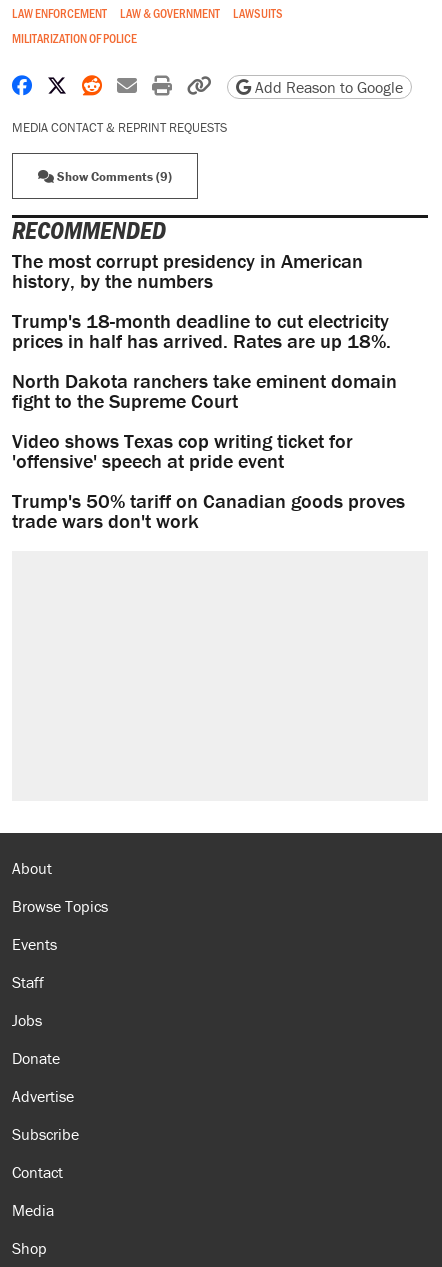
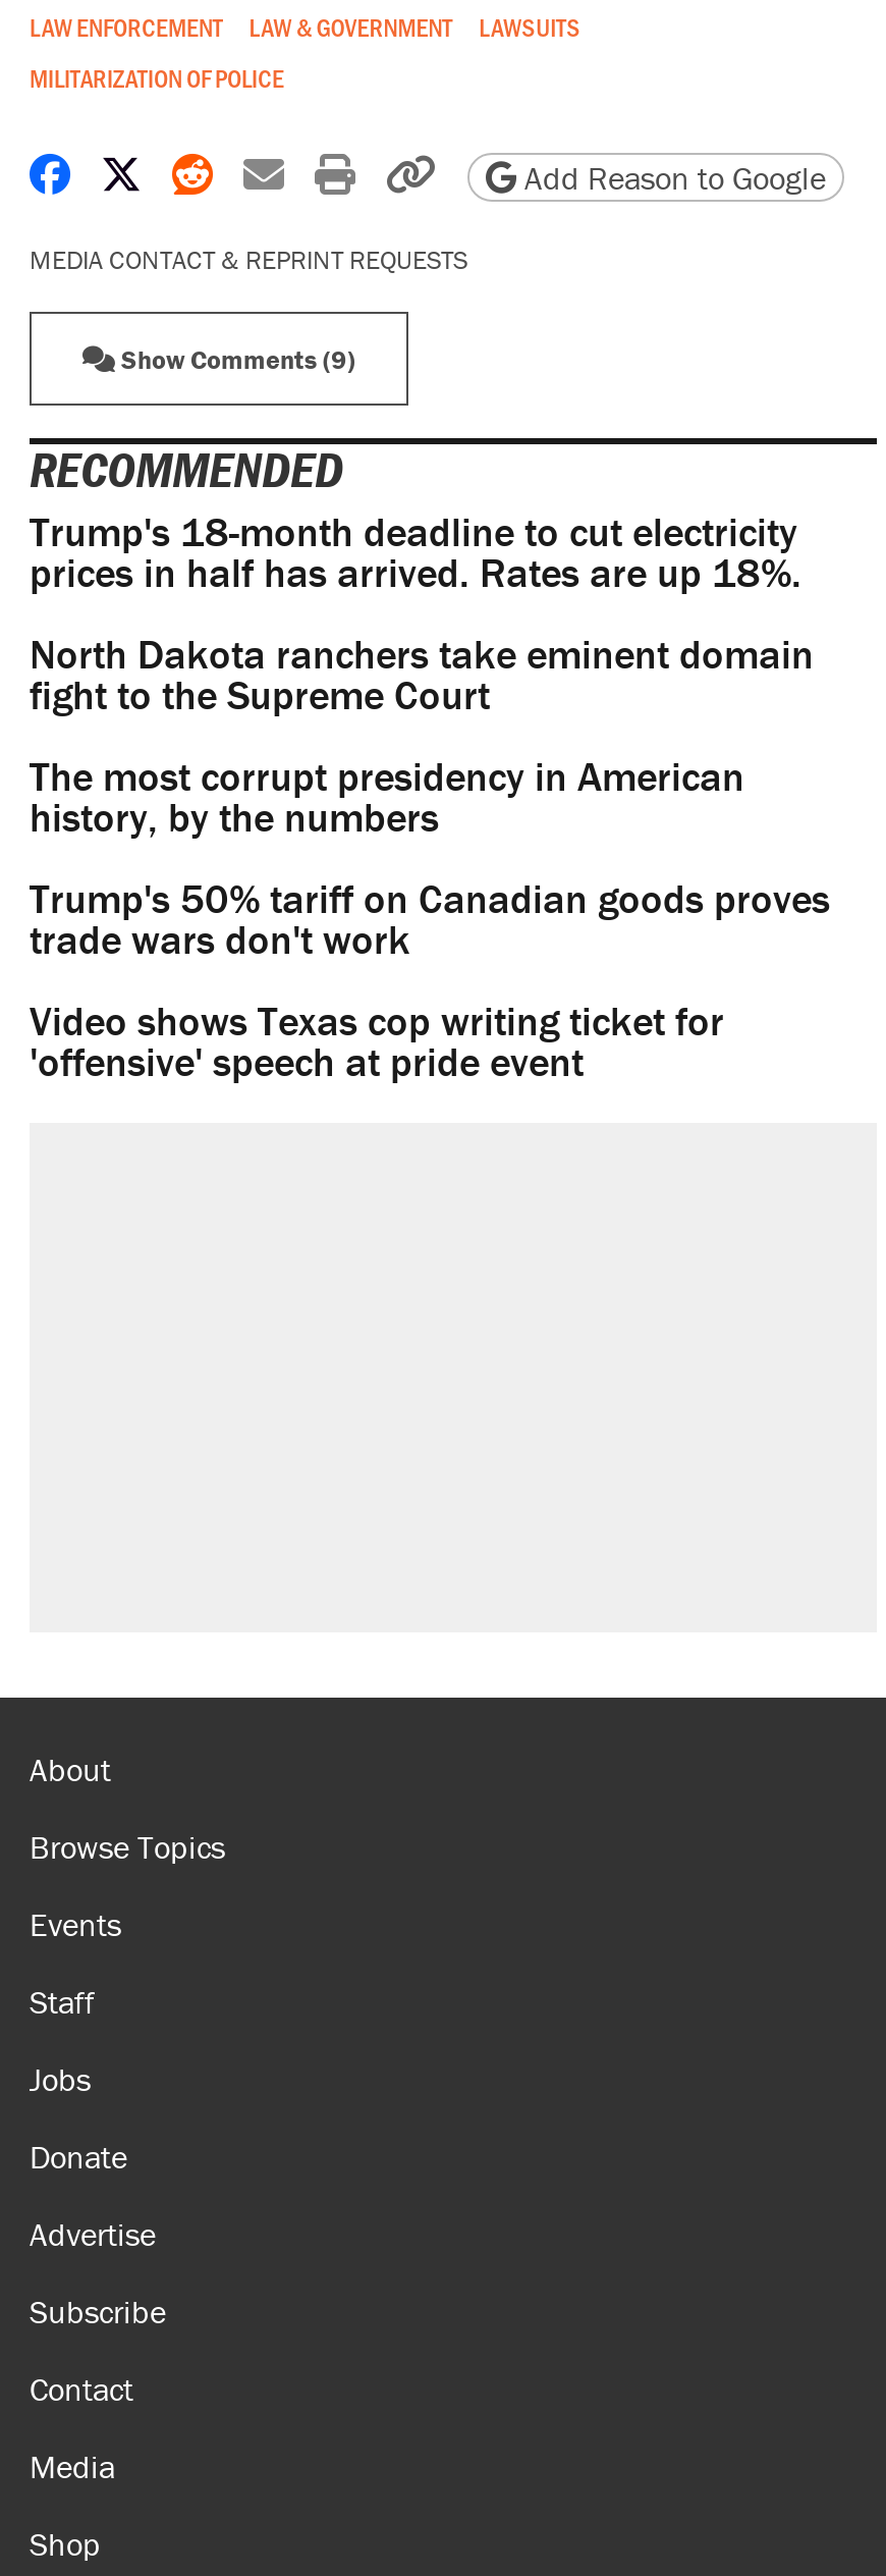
moved [12,248,363,293] -> [30,750,744,841]: The most corrupt presidency in American | history, by the numbers
moved [12,308,397,413] -> [30,505,814,719]: Trump's 18-month deadline to cut electricity | prices in half has arrived. Rates are up 18%. | North Dakota ranchers take eminent domain | fight to the Supreme Court
moved [12,428,353,473] -> [30,994,724,1086]: Video shows Texas cop writing ticket for | 'offensive' speech at pride event
moved [12,488,405,533] -> [30,872,830,964]: Trump's 50% tariff on Canadian goods proves | trade wars don't work

